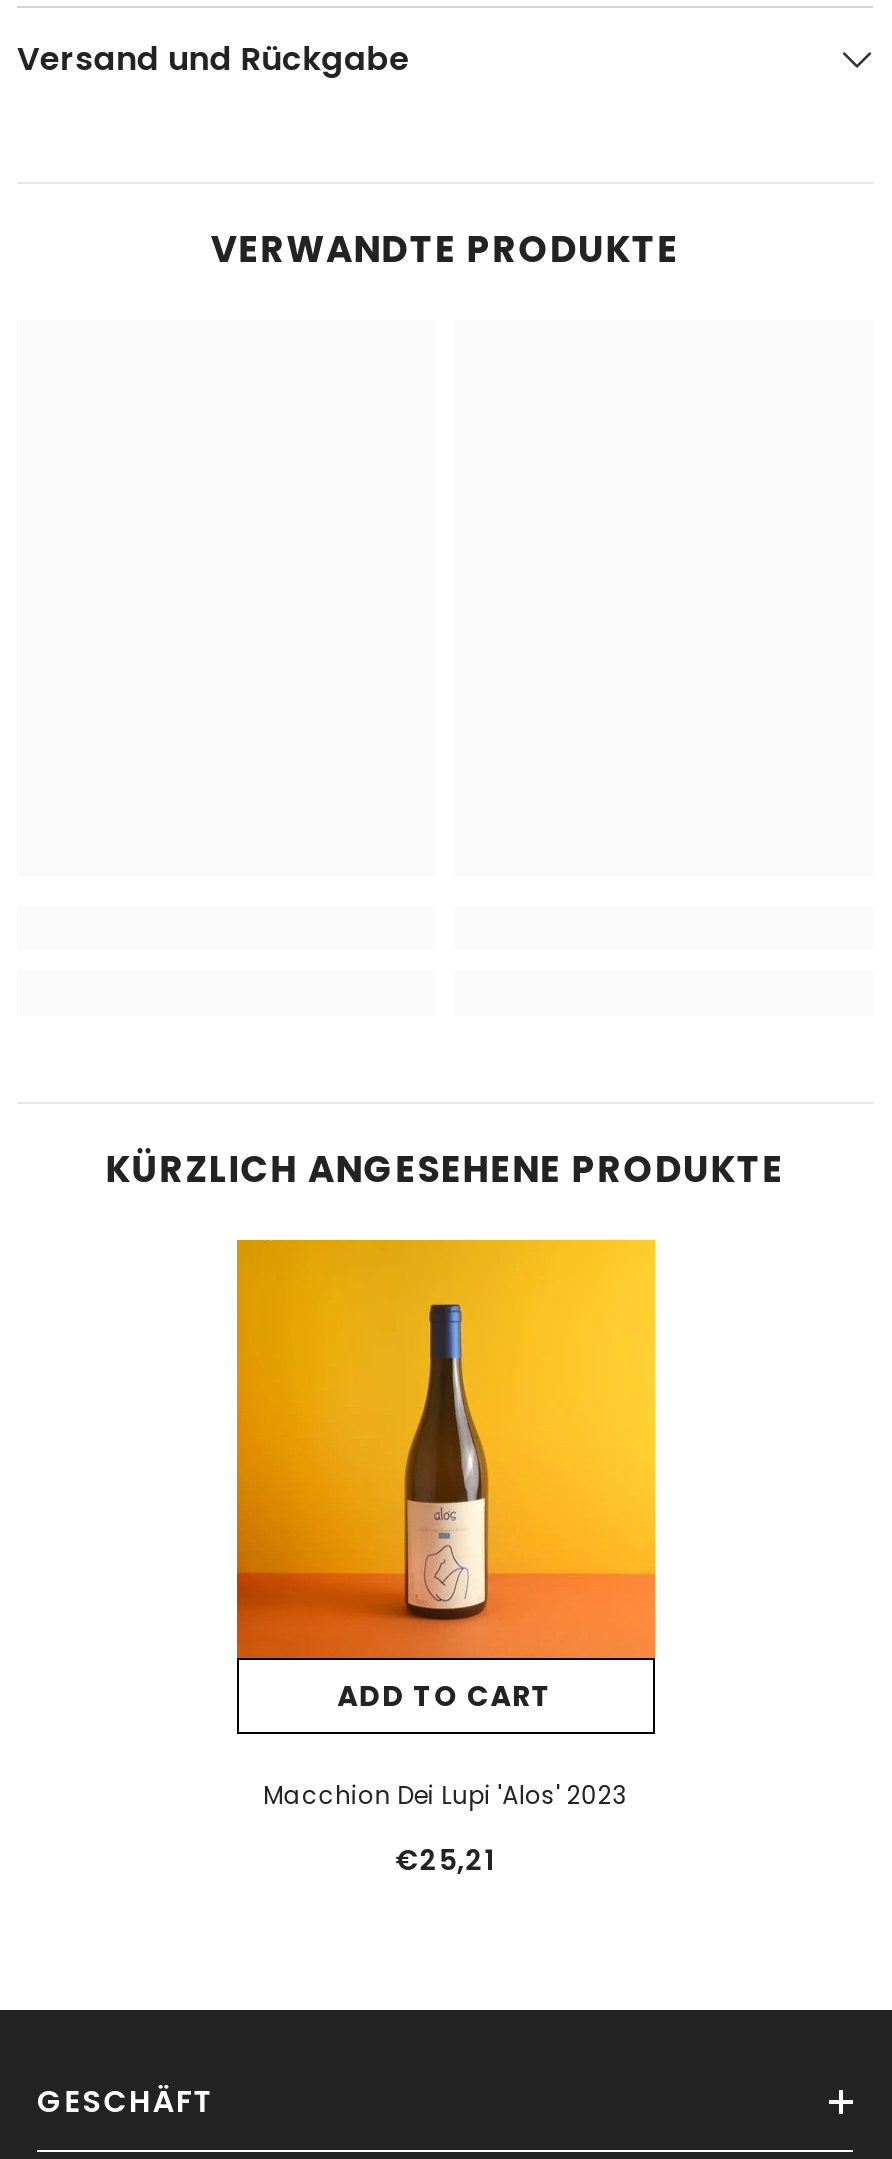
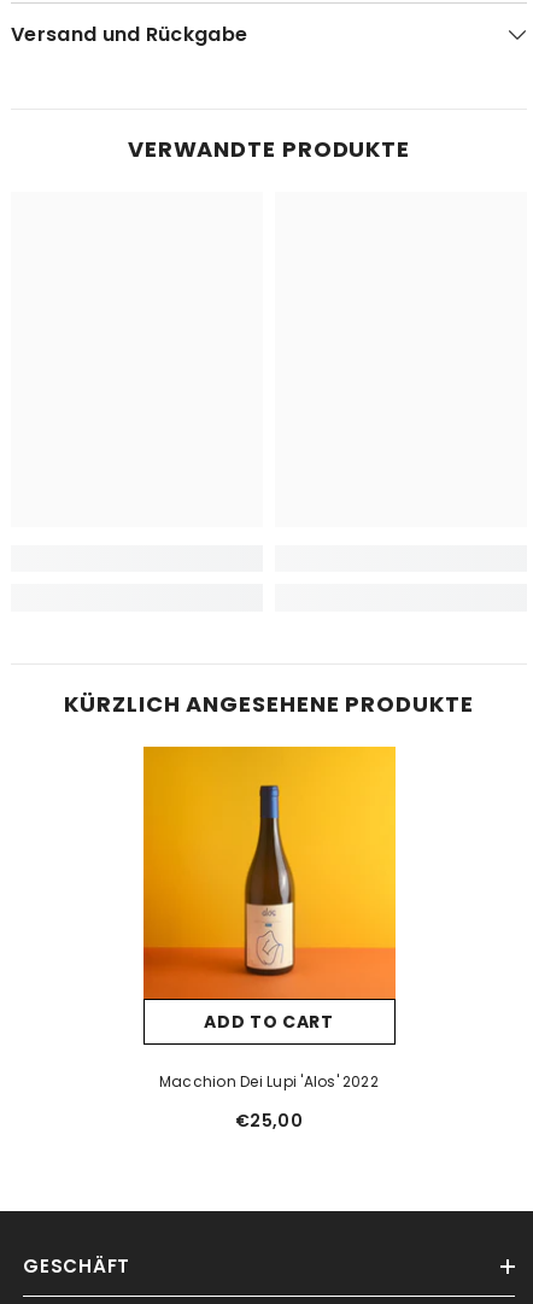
[263,1777,627,1811] Macchion Dei Lupi 'Alos' 2023 -> [159,1071,379,1091] Macchion Dei Lupi 'Alos' 2022
[395,1839,495,1879] €25,21 -> [235,1108,302,1132] €25,00

